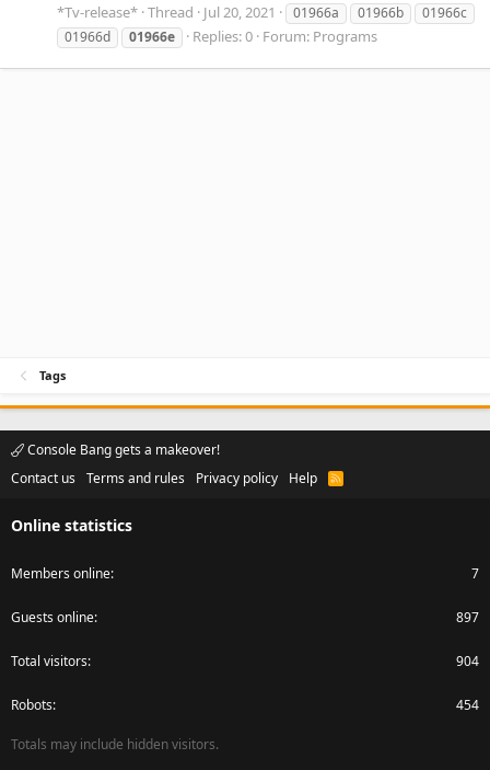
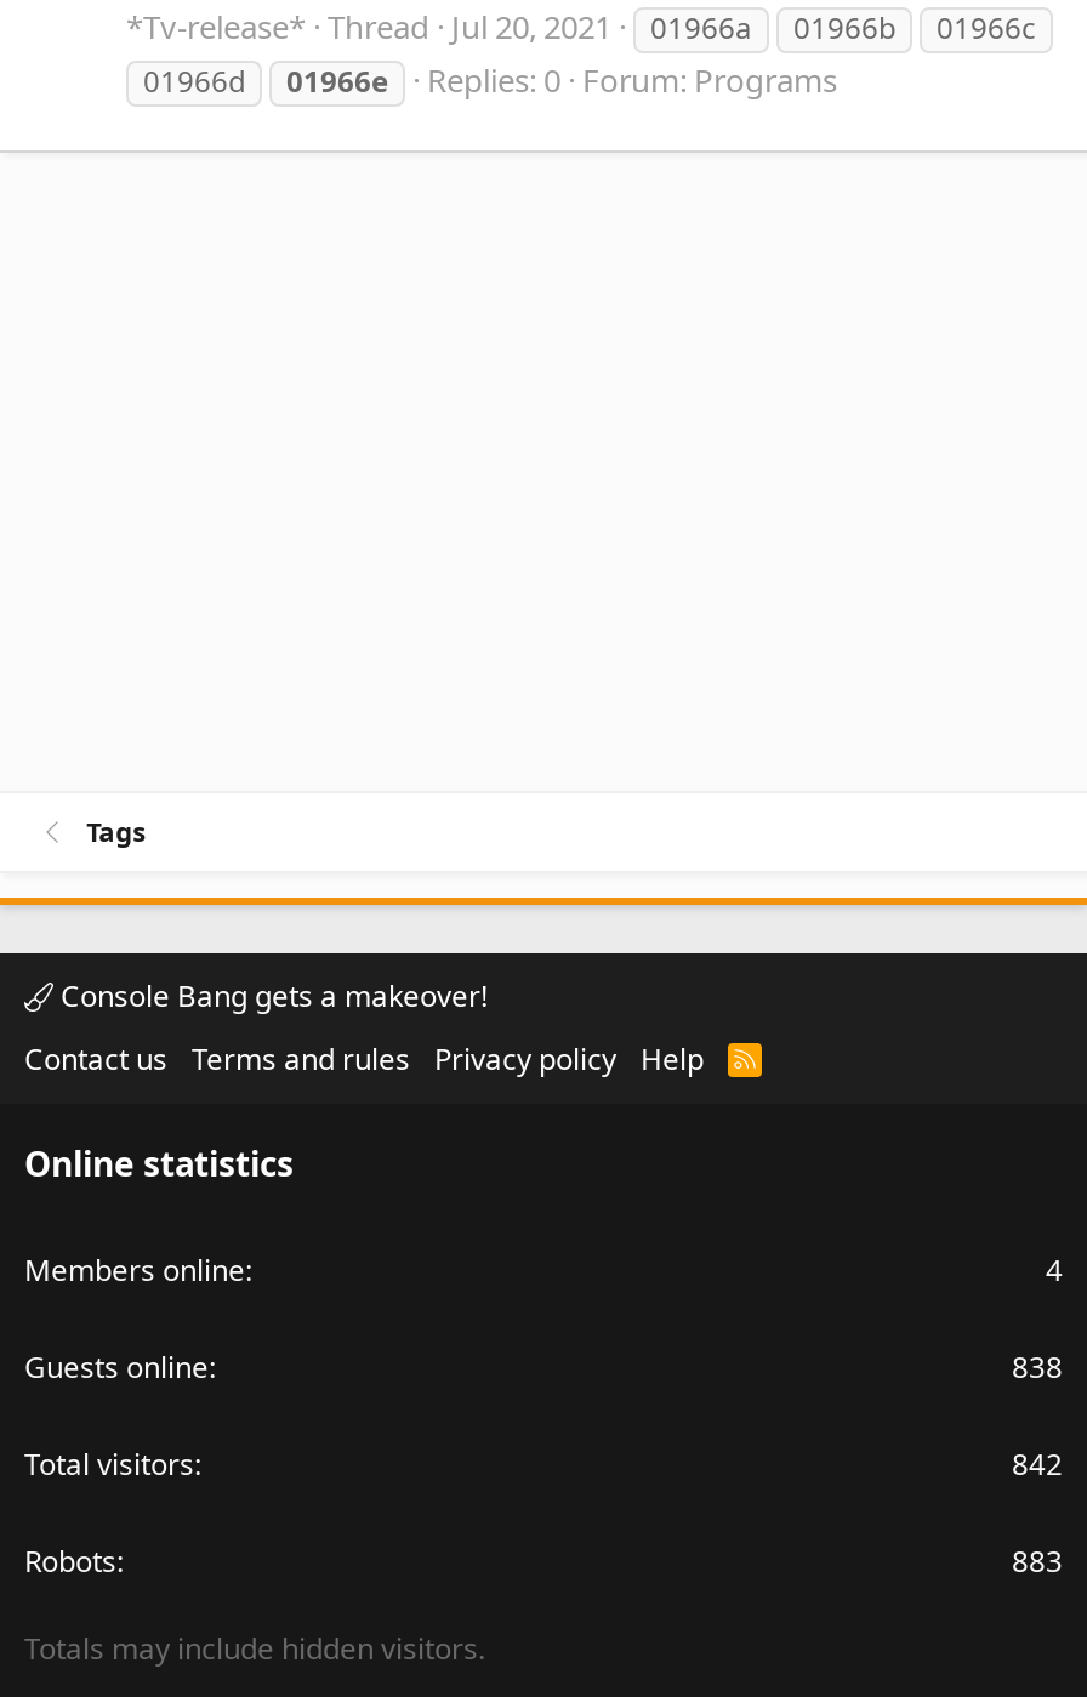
[471,564,479,583] 7 -> [1046,1250,1063,1291] 4
[456,608,479,627] 897 -> [1012,1347,1063,1388] 838
[456,652,479,670] 904 -> [1012,1444,1063,1485] 842
[456,696,479,714] 454 -> [1012,1541,1063,1582] 883

